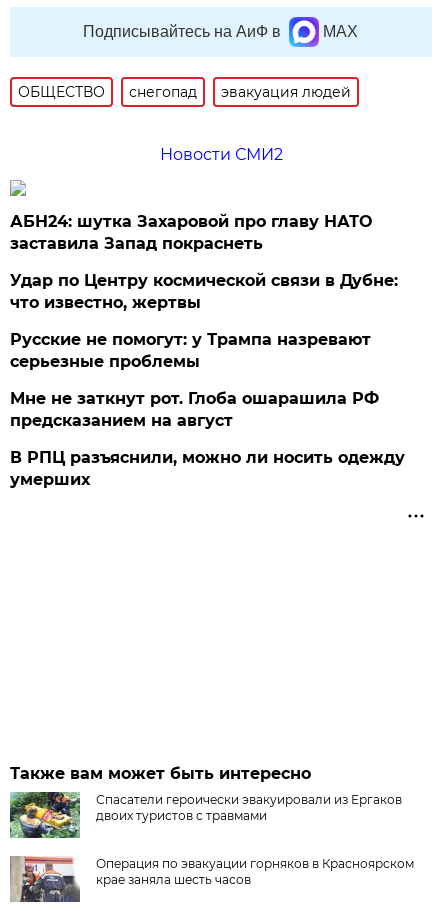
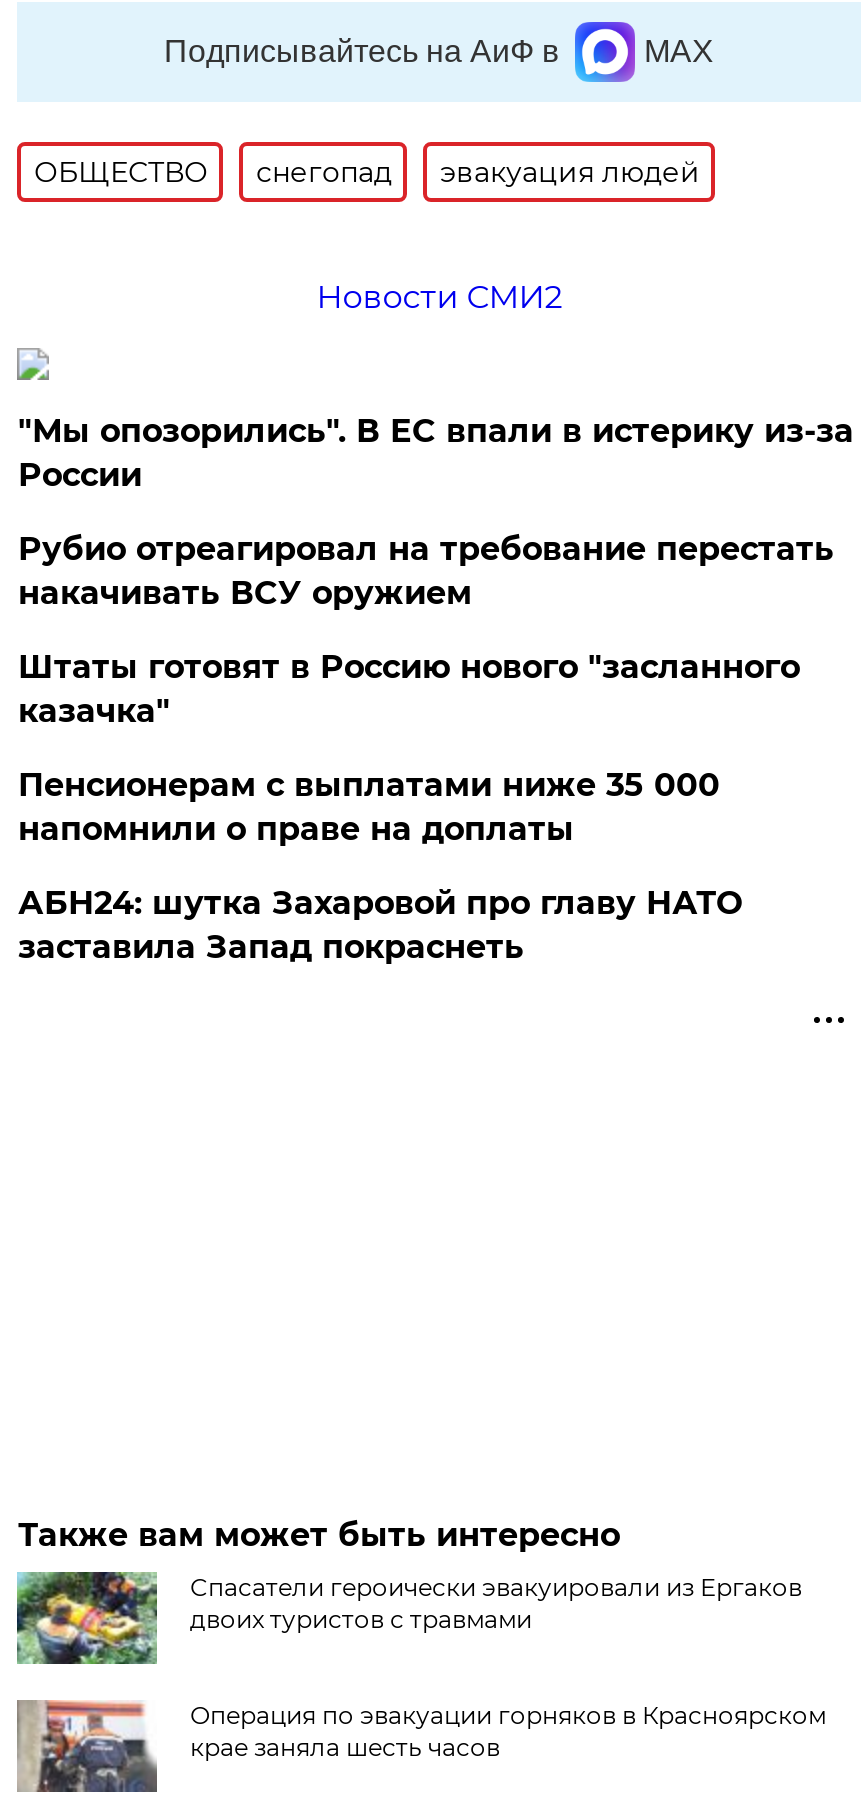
none -> [18,412,854,848] "Мы опозорились". В ЕС впали в истерику из-за | России | Рубио отреагировал на требование перестать | накачивать ВСУ оружием | Штаты готовят в Россию нового "засланного | казачка" | Пенсионерам с выплатами ниже 35 000 | напомнили о праве на доплаты
moved [10,212,372,253] -> [18,884,742,966]: АБН24: шутка Захаровой про главу НАТО | заставила Запад покраснеть
[10,271,405,489] Удар по Центру космической связи в Дубне: | что известно, жертвы | Русские не помогут: у Трампа назревают | серьезные проблемы | Мне не заткнут рот. Глоба ошарашила РФ | предсказанием на август | В РПЦ разъяснили, можно ли носить одежду | умерших -> none

